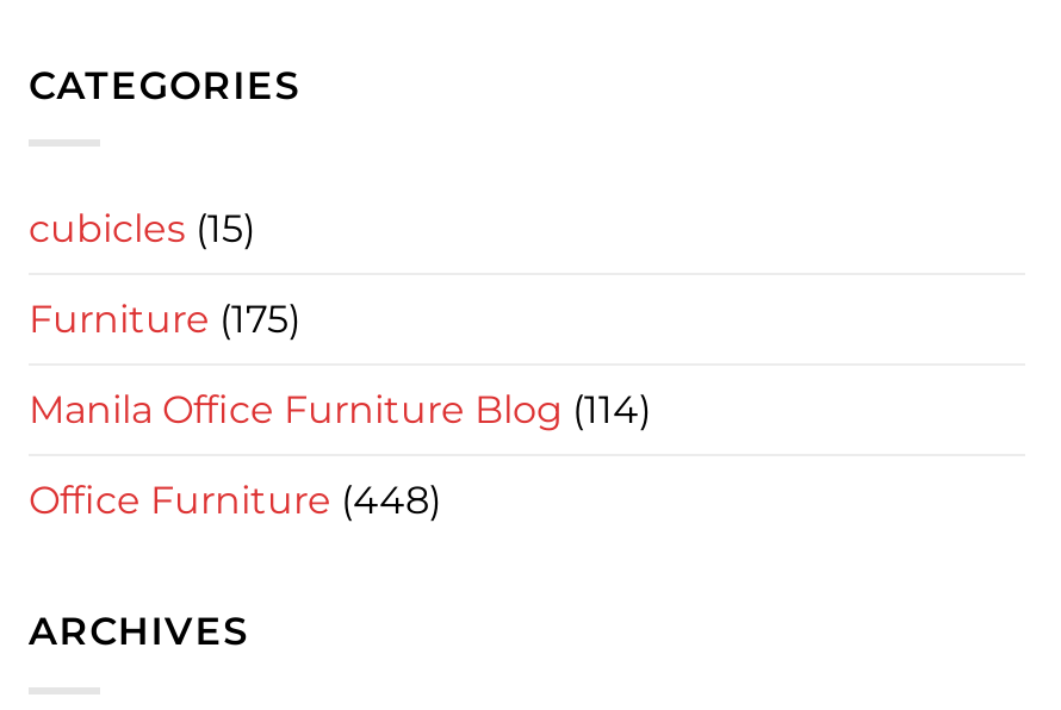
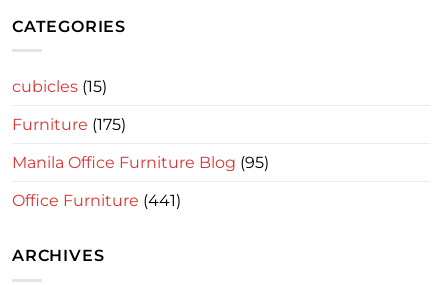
[29,388,651,434] Manila Office Furniture Blog (114) -> [12,153,269,172] Manila Office Furniture Blog (95)
[29,479,441,524] Office Furniture (448) -> [12,191,181,210] Office Furniture (441)

